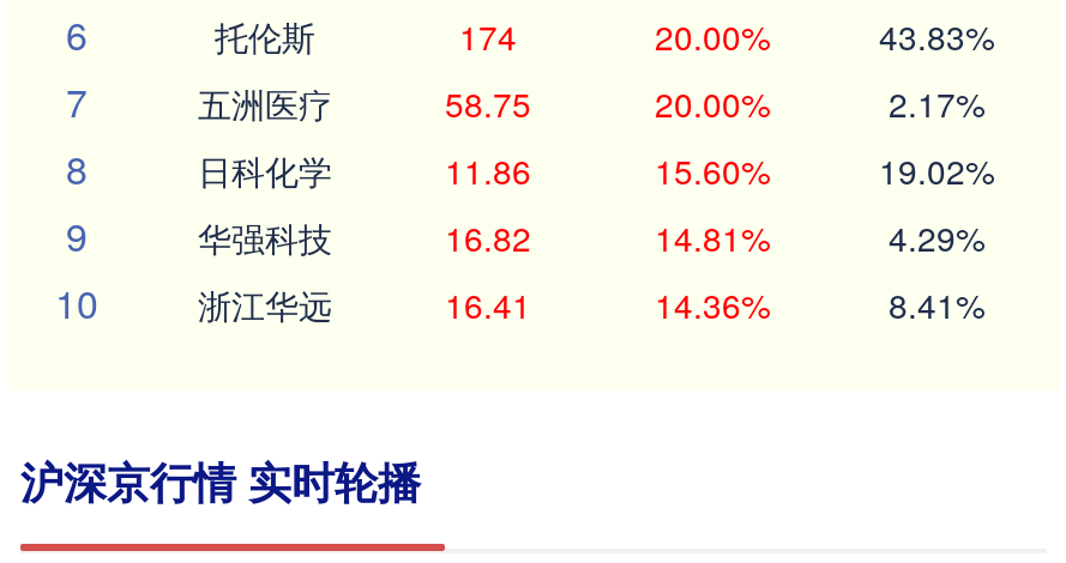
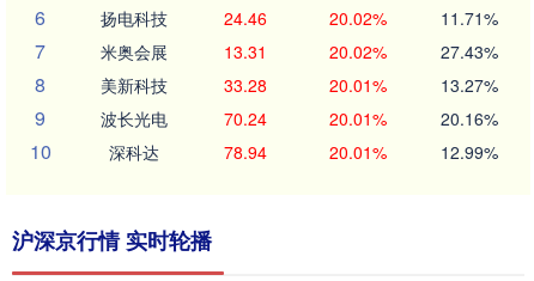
[215,12,994,60] 托伦斯 | 174 | 20.00% | 43.83% -> [101,6,498,30] 扬电科技 | 24.46 | 20.02% | 11.71%
[198,79,984,127] 五洲医疗 | 58.75 | 20.00% | 2.17% -> [101,39,498,63] 米奥会展 | 13.31 | 20.02% | 27.43%
[198,146,994,194] 日科化学 | 11.86 | 15.60% | 19.02% -> [101,73,498,97] 美新科技 | 33.28 | 20.01% | 13.27%
[198,213,984,261] 华强科技 | 16.82 | 14.81% | 4.29% -> [101,106,498,130] 波长光电 | 70.24 | 20.01% | 20.16%
[198,280,984,328] 浙江华远 | 16.41 | 14.36% | 8.41% -> [109,140,498,164] 深科达 | 78.94 | 20.01% | 12.99%

